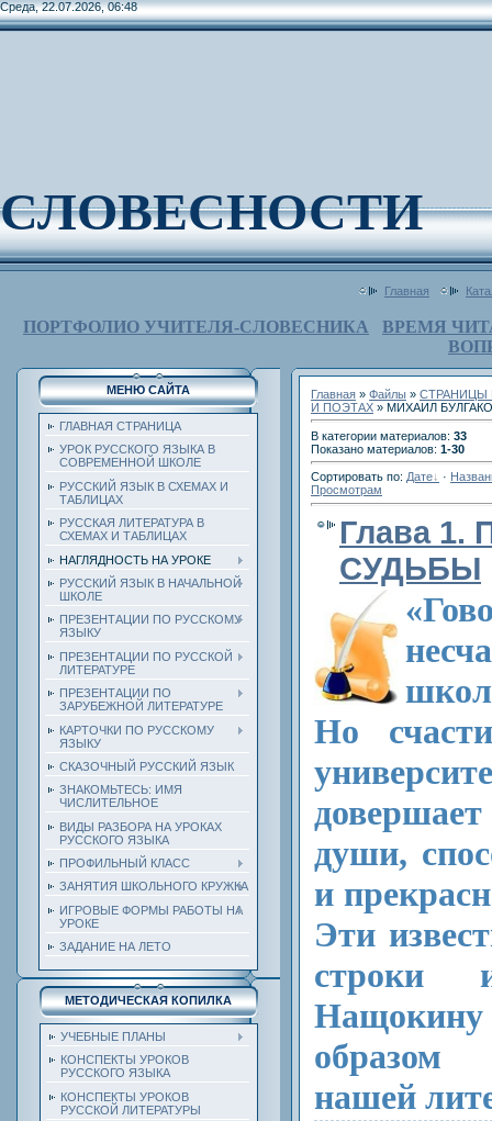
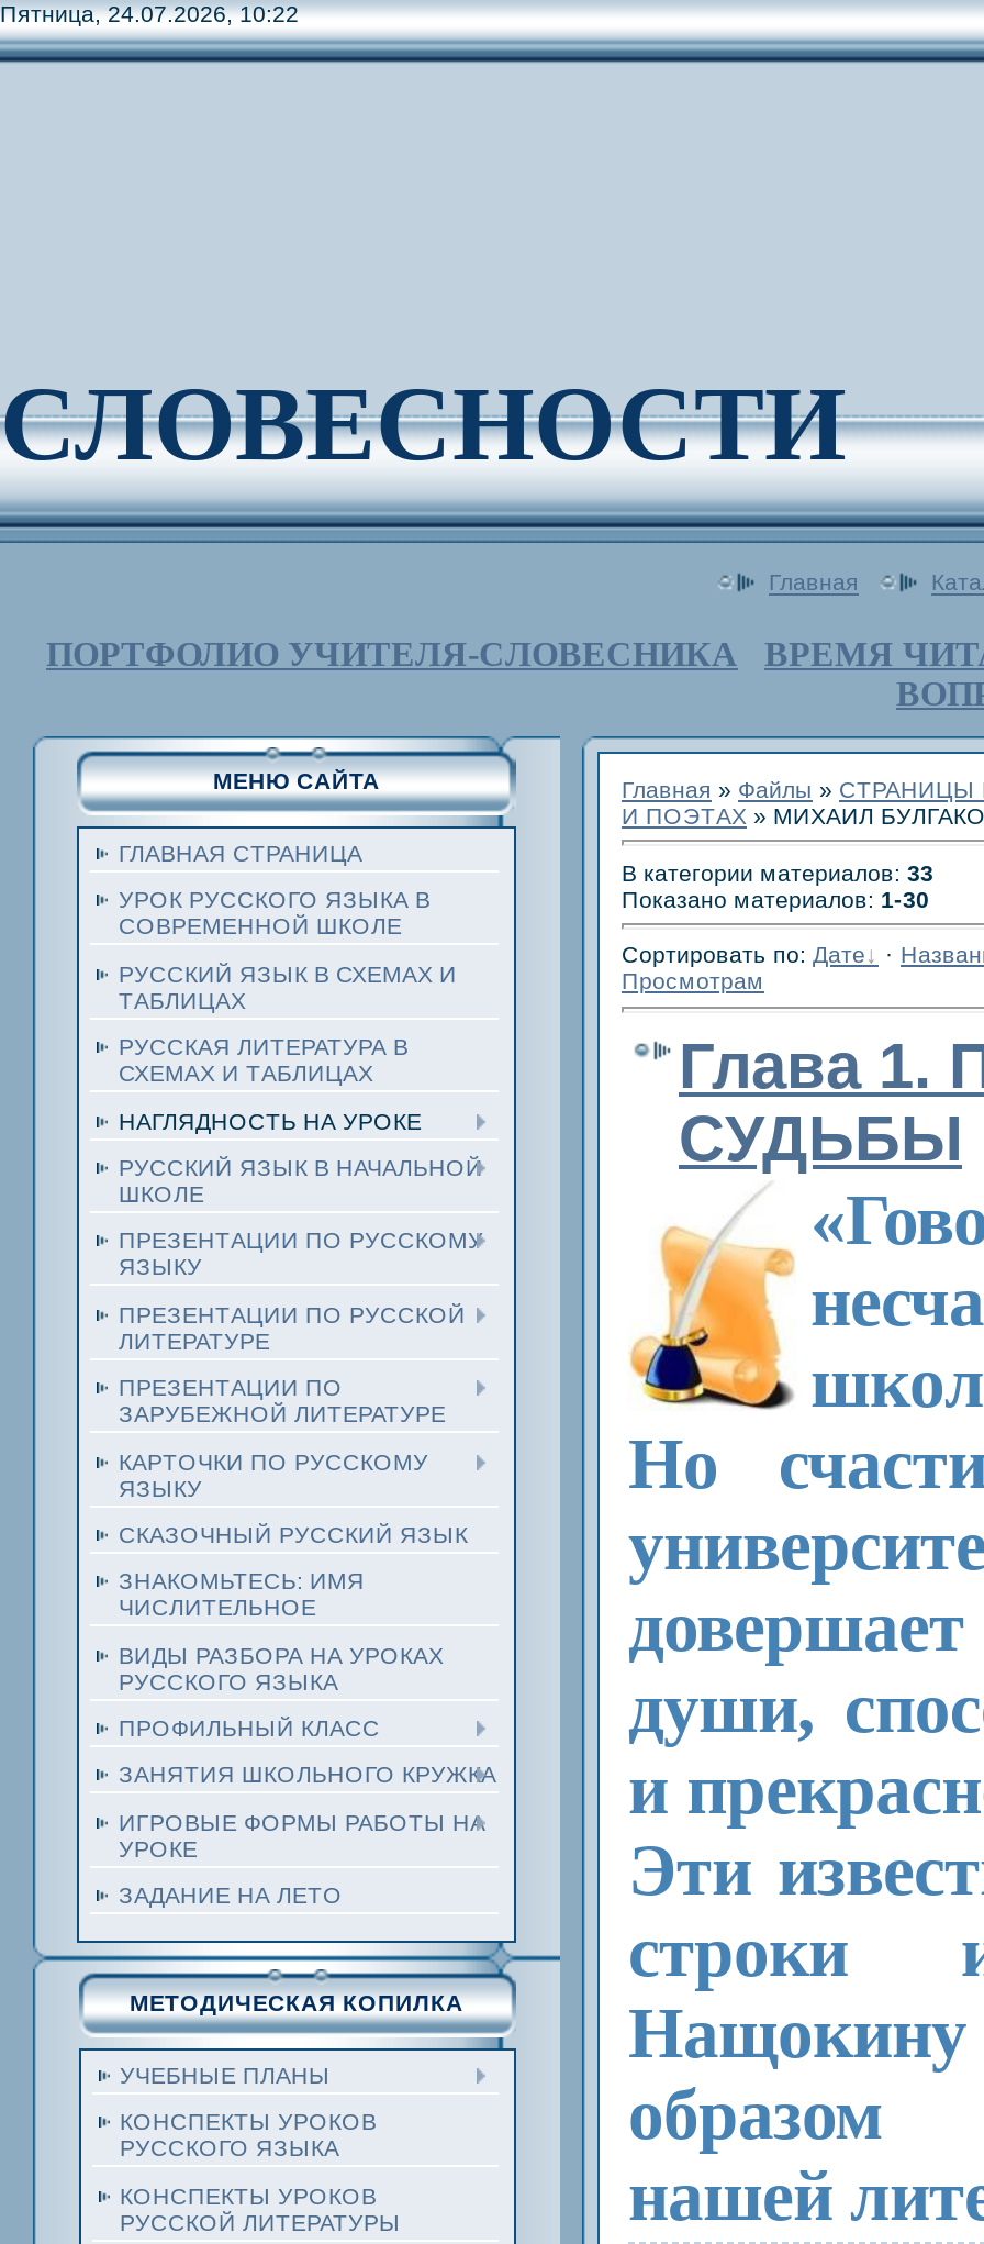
[0,0,137,13] Среда, 22.07.2026, 06:48 -> [0,0,299,26] Пятница, 24.07.2026, 10:22

